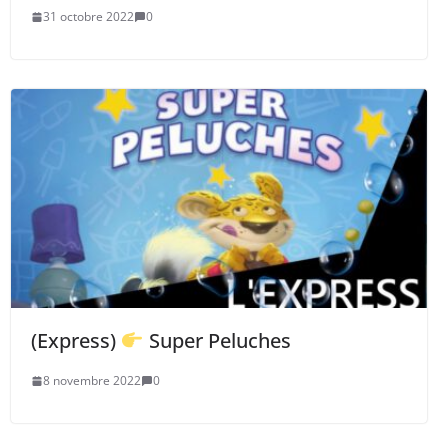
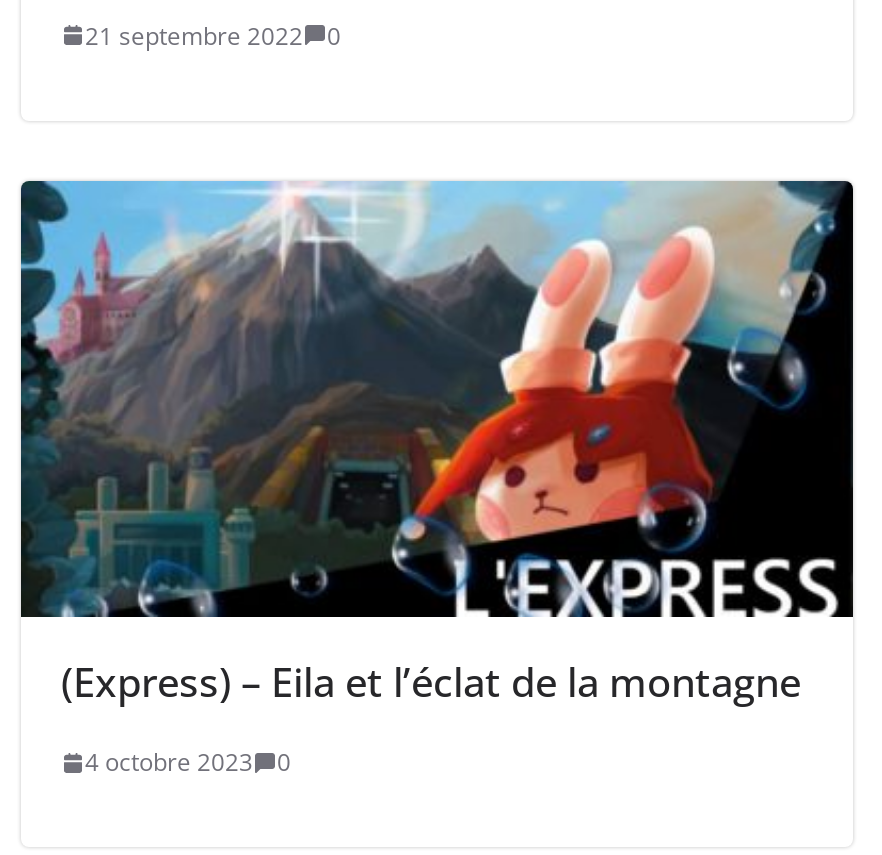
[43,8,153,25] 31 octobre 2022 0 -> [85,18,341,52] 21 septembre 2022 0
[10,88,427,354] [image] | (Express) | Super Peluches -> [19,179,853,709] [image] | (Express) – Eila et l’éclat de la montagne
[43,372,160,389] 8 novembre 2022 0 -> [85,745,291,779] 4 octobre 2023 0

